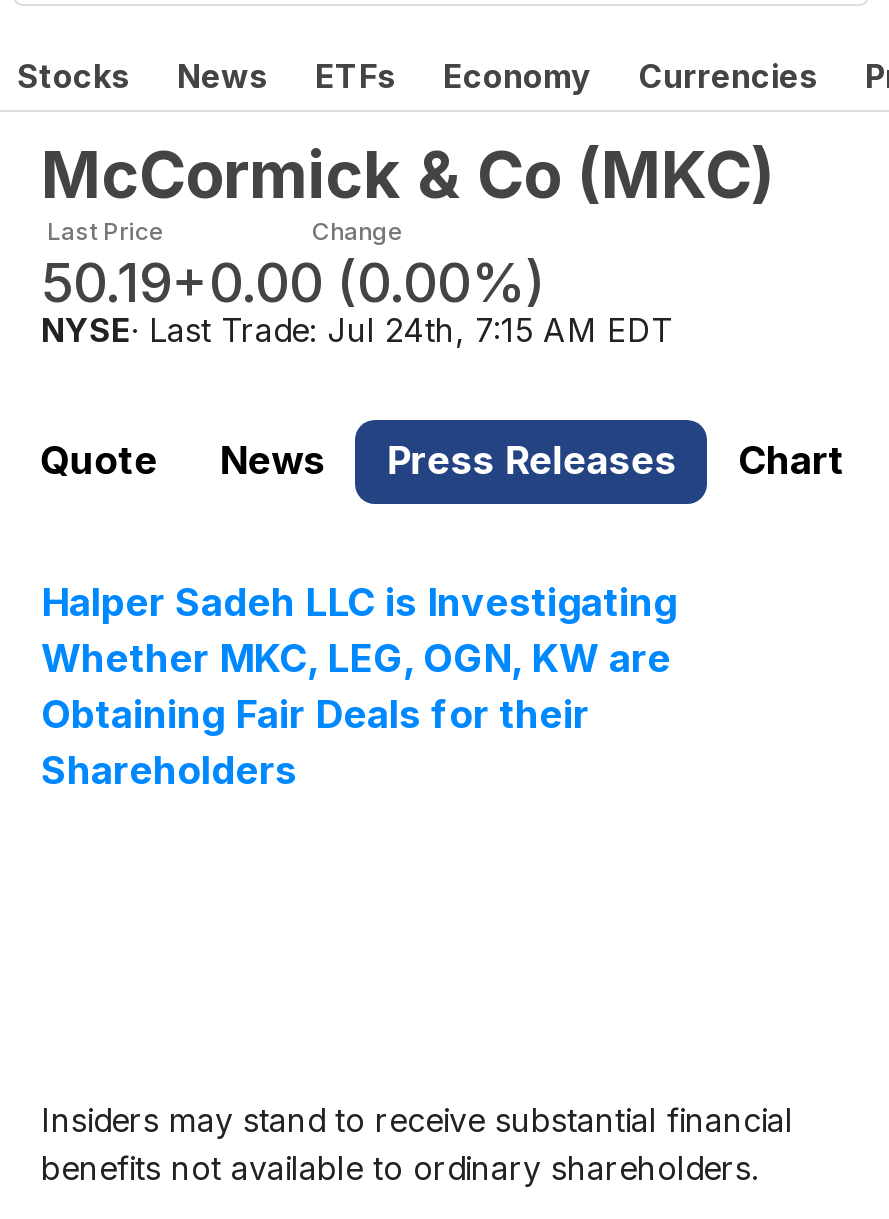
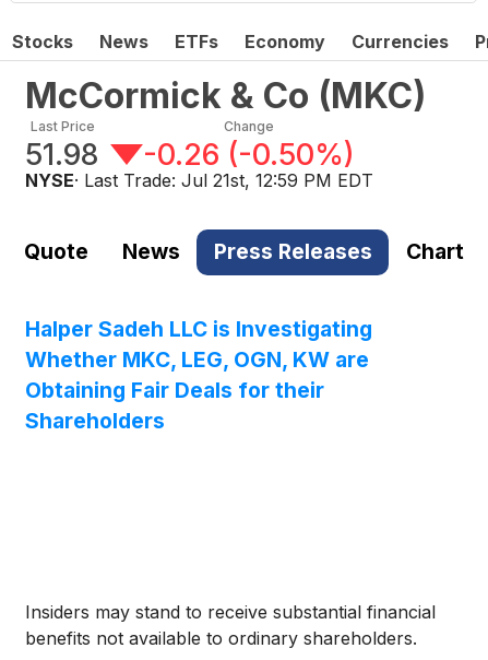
[41,249,171,315] 50.19 -> [25,136,99,172] 51.98
[171,249,545,315] +0.00 (0.00%) -> [143,136,355,172] -0.26 (-0.50%)
[41,309,673,349] NYSE · Last Trade: Jul 24th, 7:15 AM EDT -> [25,169,373,191] NYSE · Last Trade: Jul 21st, 12:59 PM EDT

